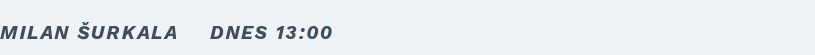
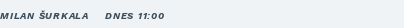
[0,21,333,43] MILAN ŠURKALA DNES 13:00 -> [0,10,165,21] MILAN ŠURKALA DNES 11:00

